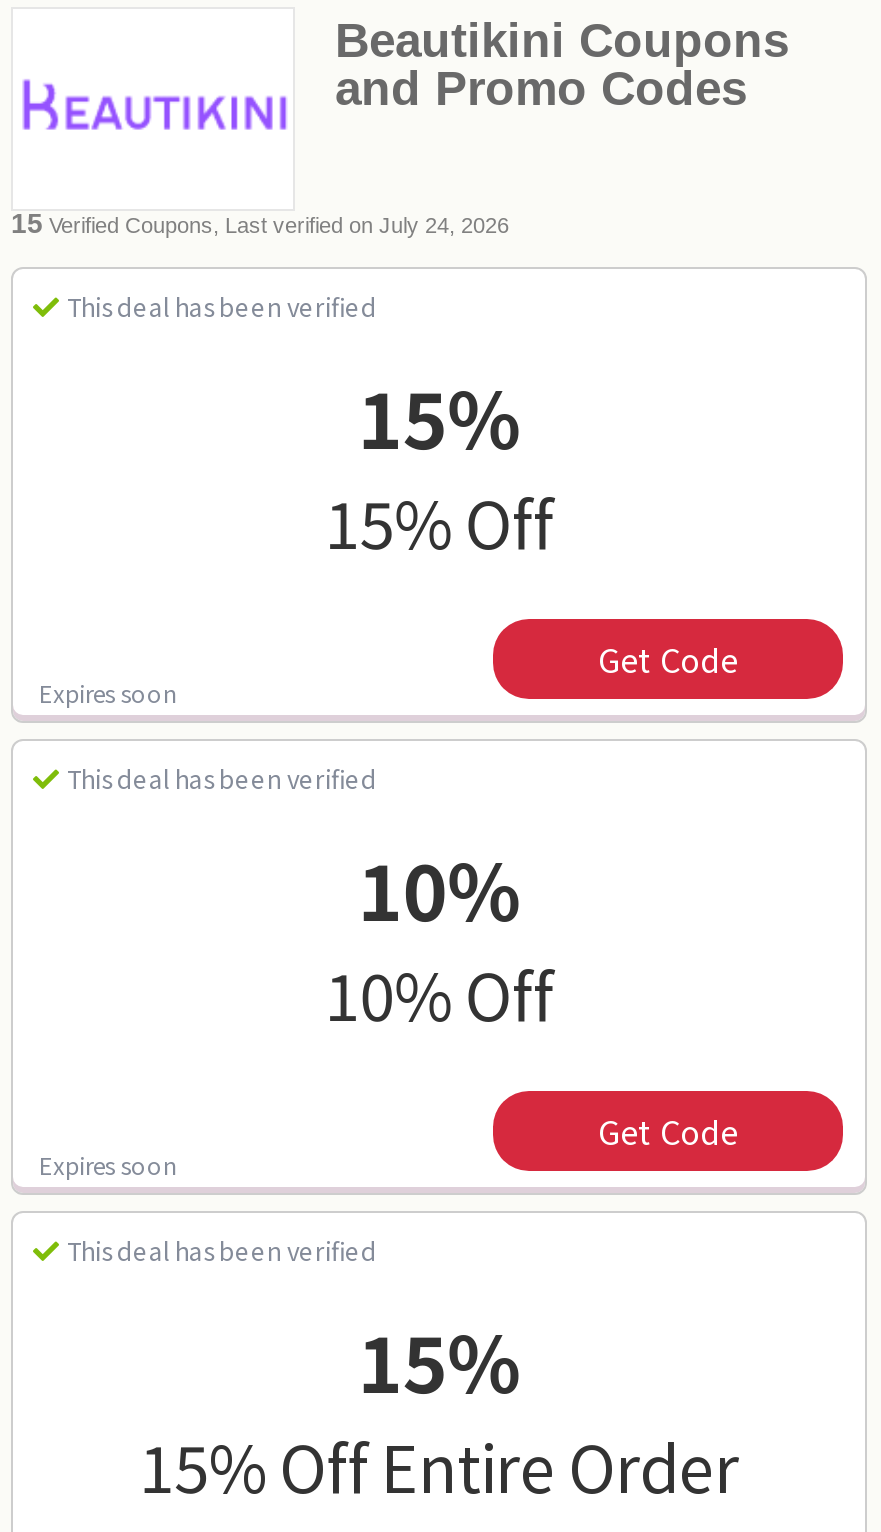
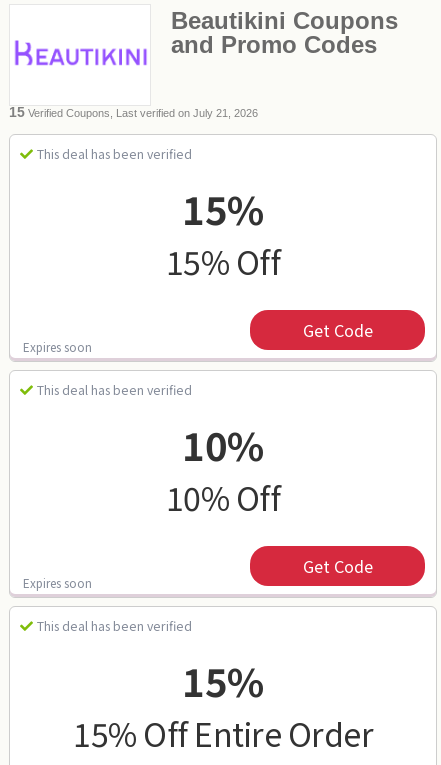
[11,209,509,239] 15 Verified Coupons, Last verified on July 24, 2026 -> [9,105,258,120] 15 Verified Coupons, Last verified on July 21, 2026

